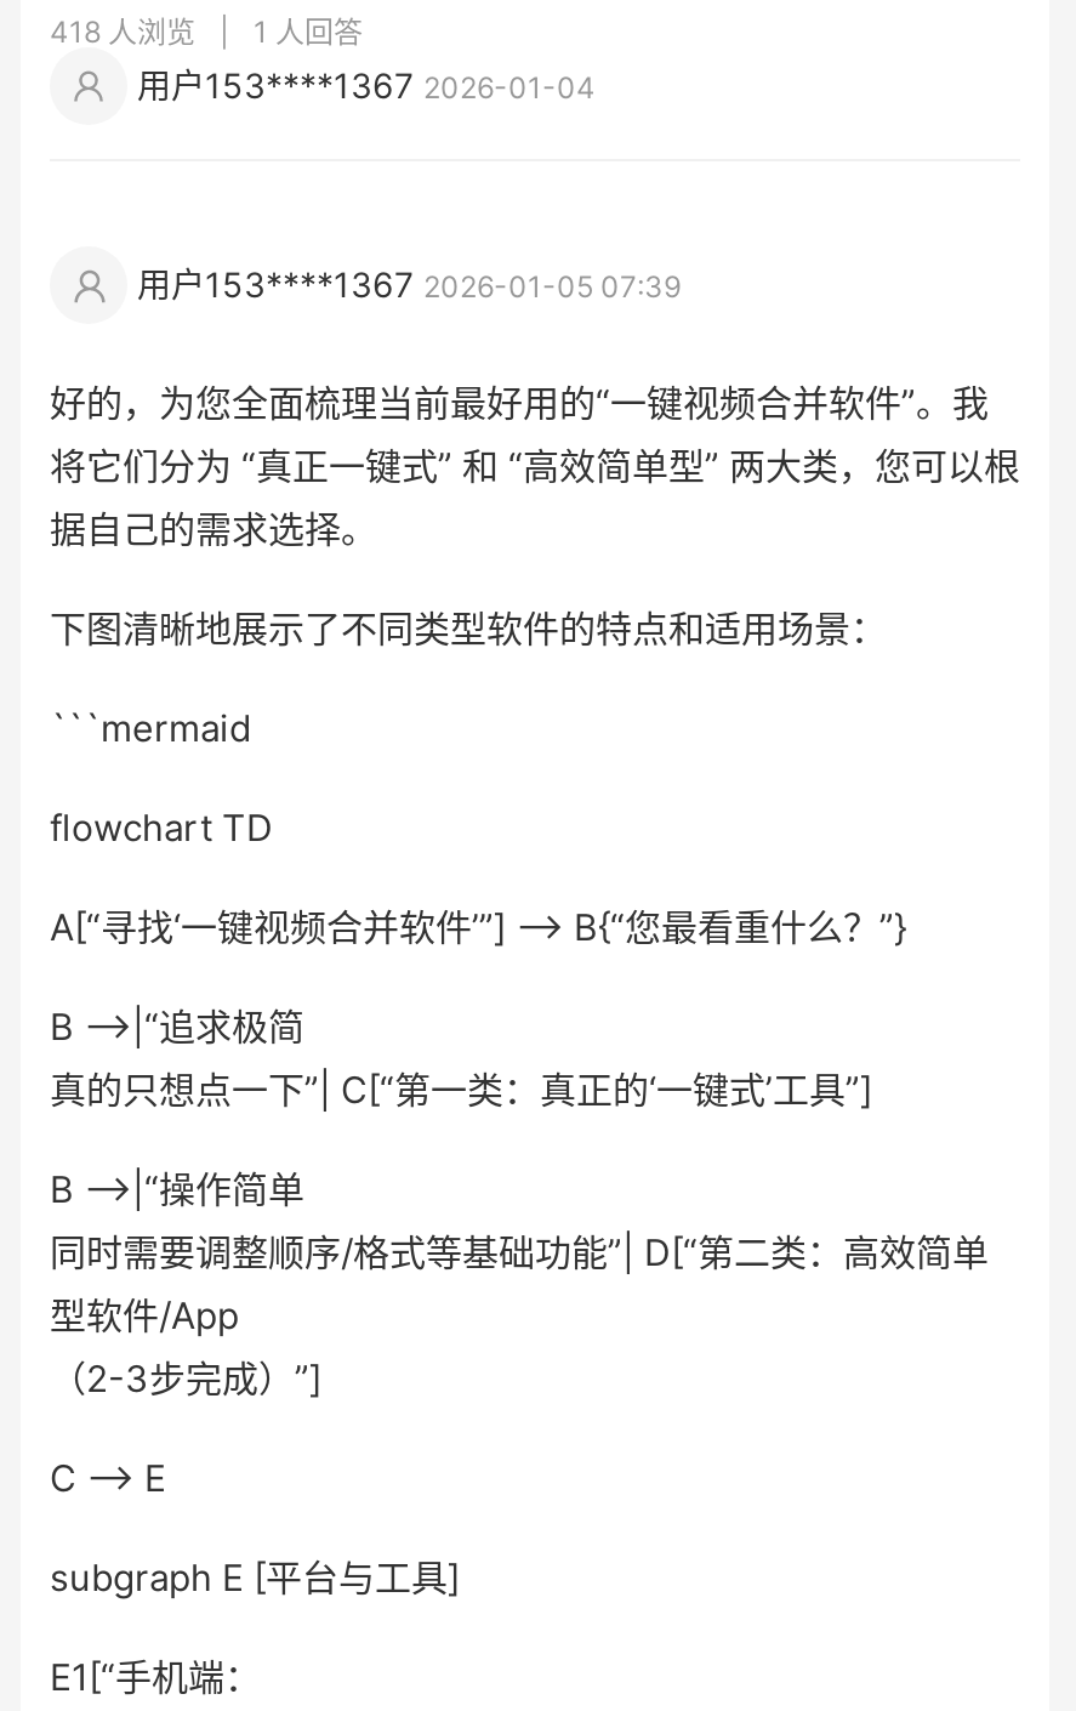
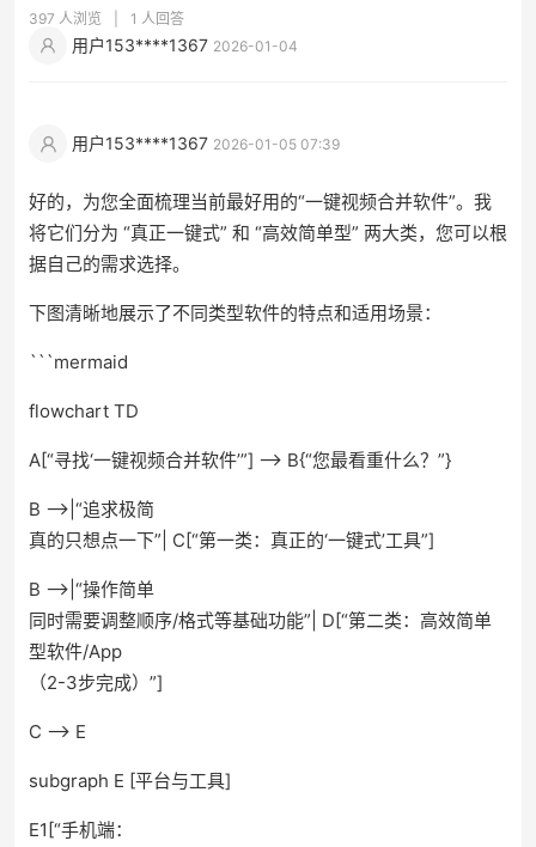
[50,13,195,50] 418 人浏览 -> [29,10,102,28] 397 人浏览

